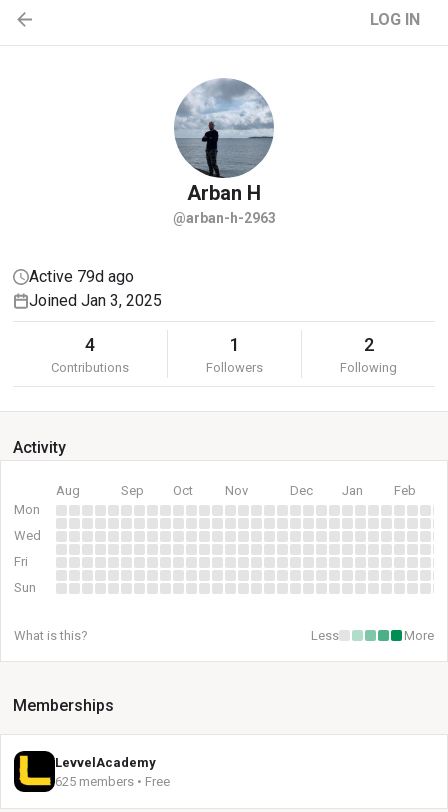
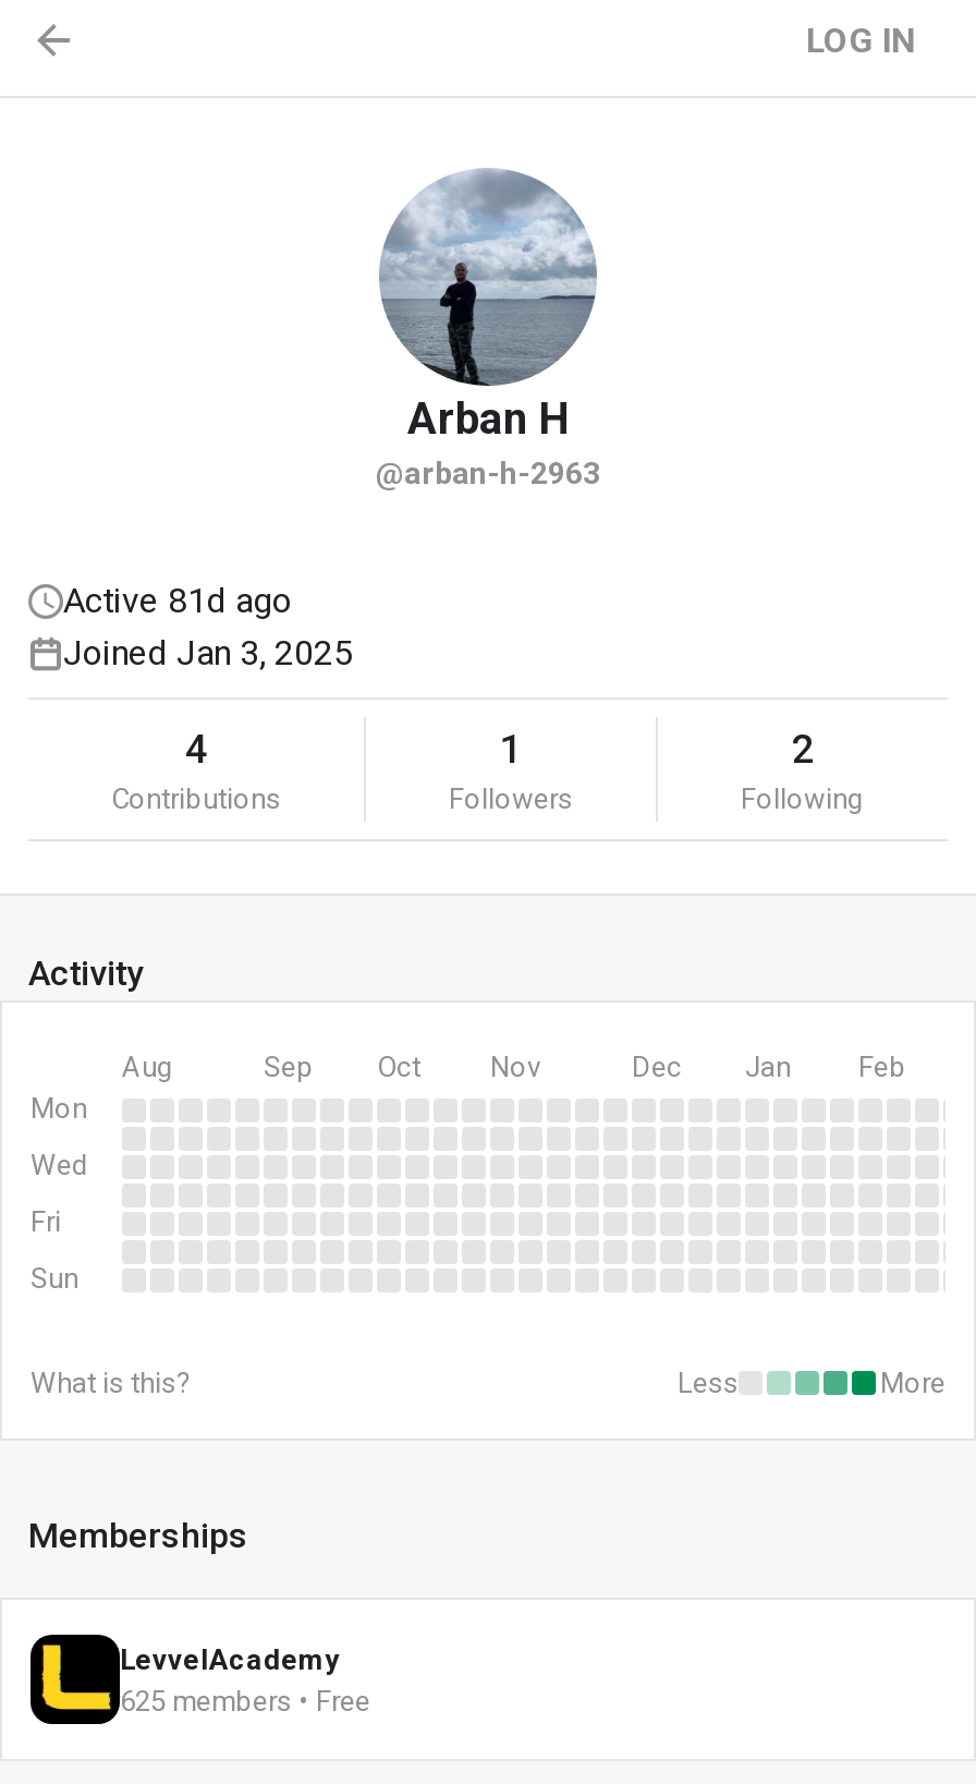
[29,267,134,286] Active 79d ago -> [63,580,292,621] Active 81d ago

